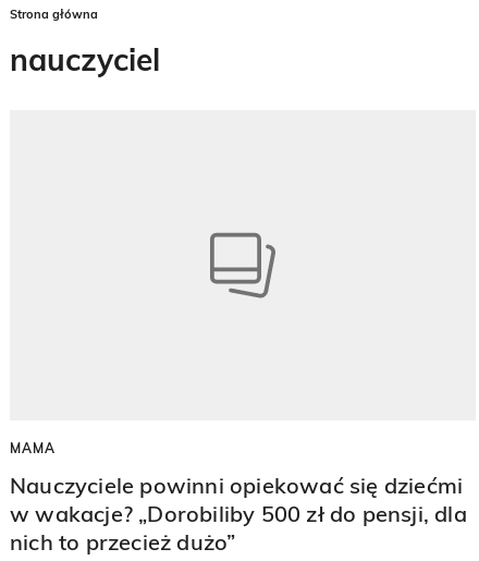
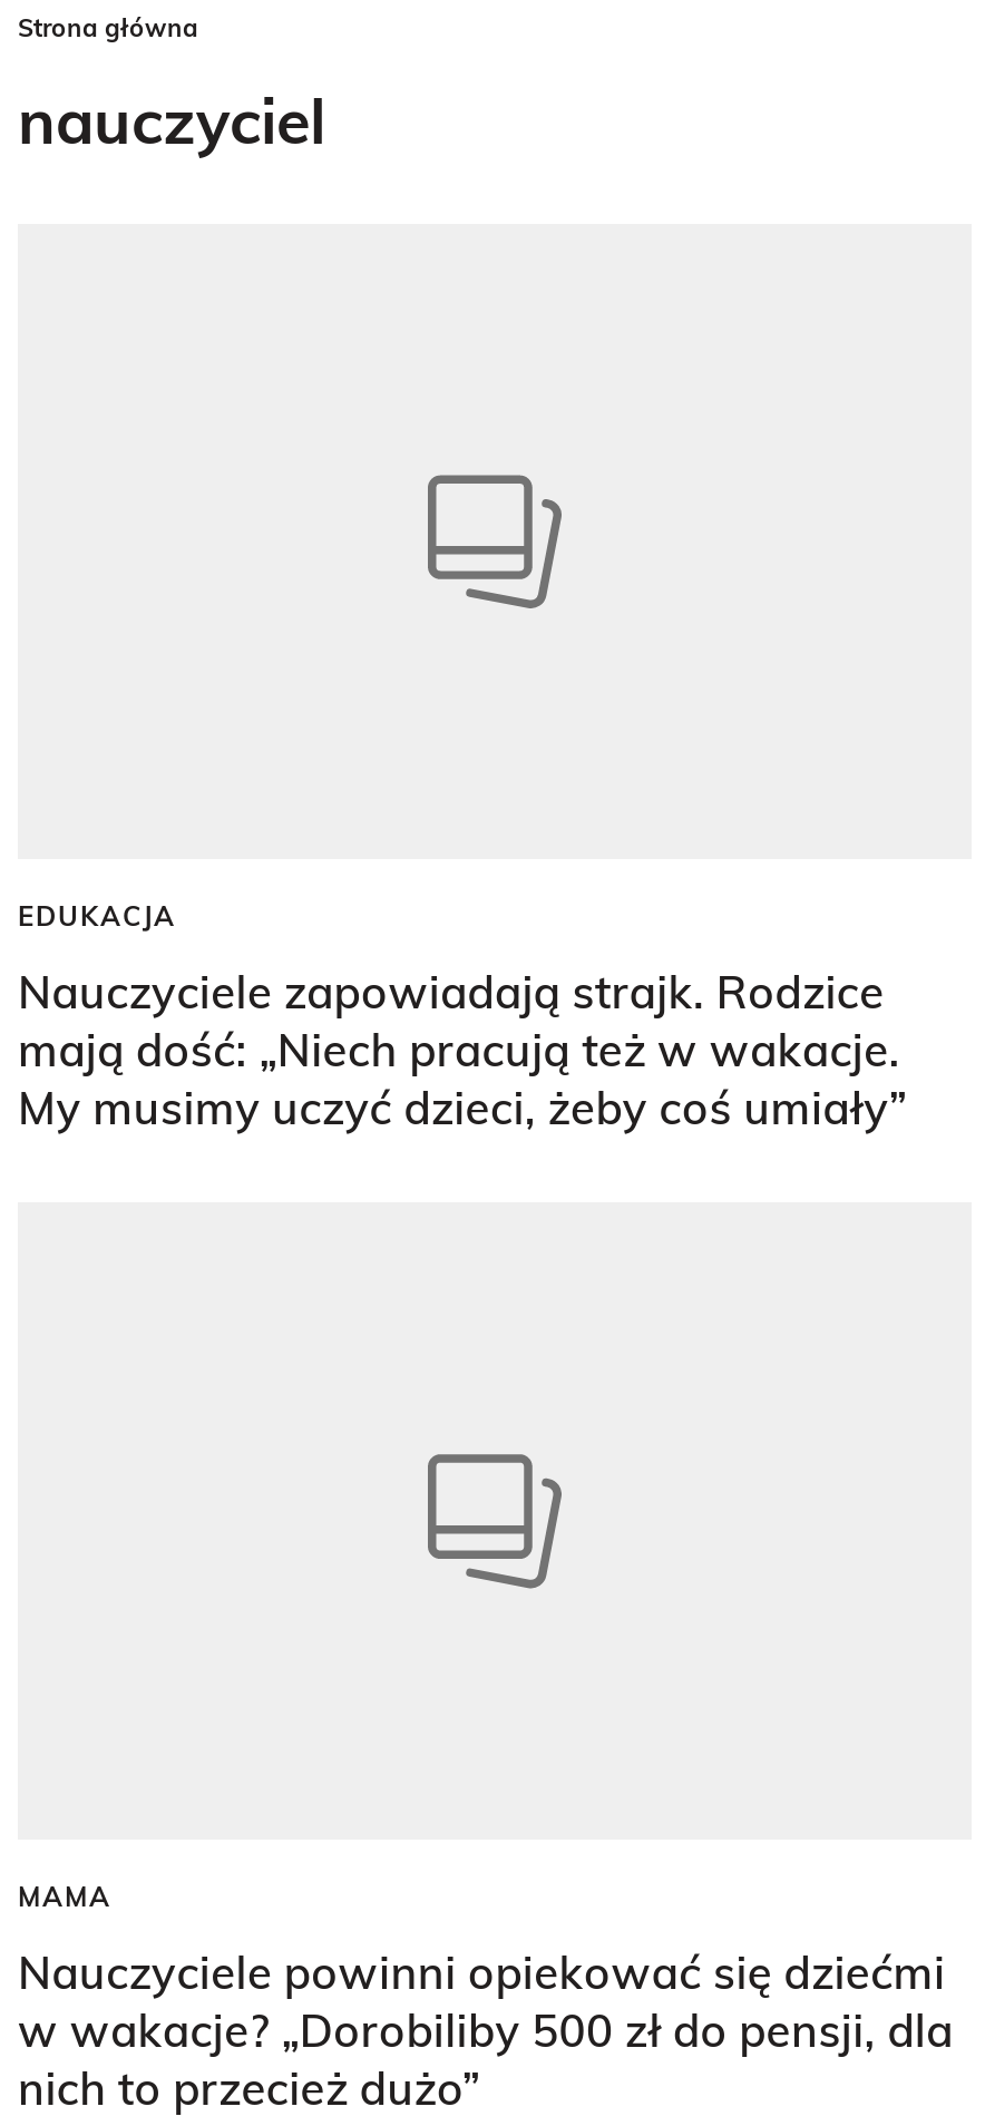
none -> [18,898,907,1137] EDUKACJA | Nauczyciele zapowiadają strajk. Rodzice | mają dość: „Niech pracują też w wakacje. | My musimy uczyć dzieci, żeby coś umiały”

